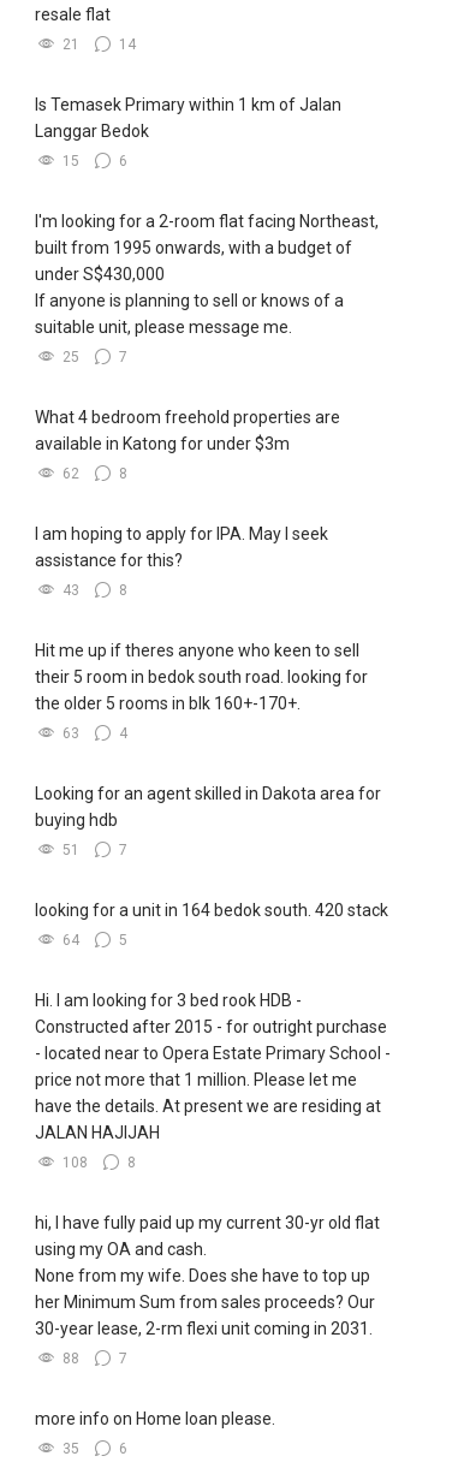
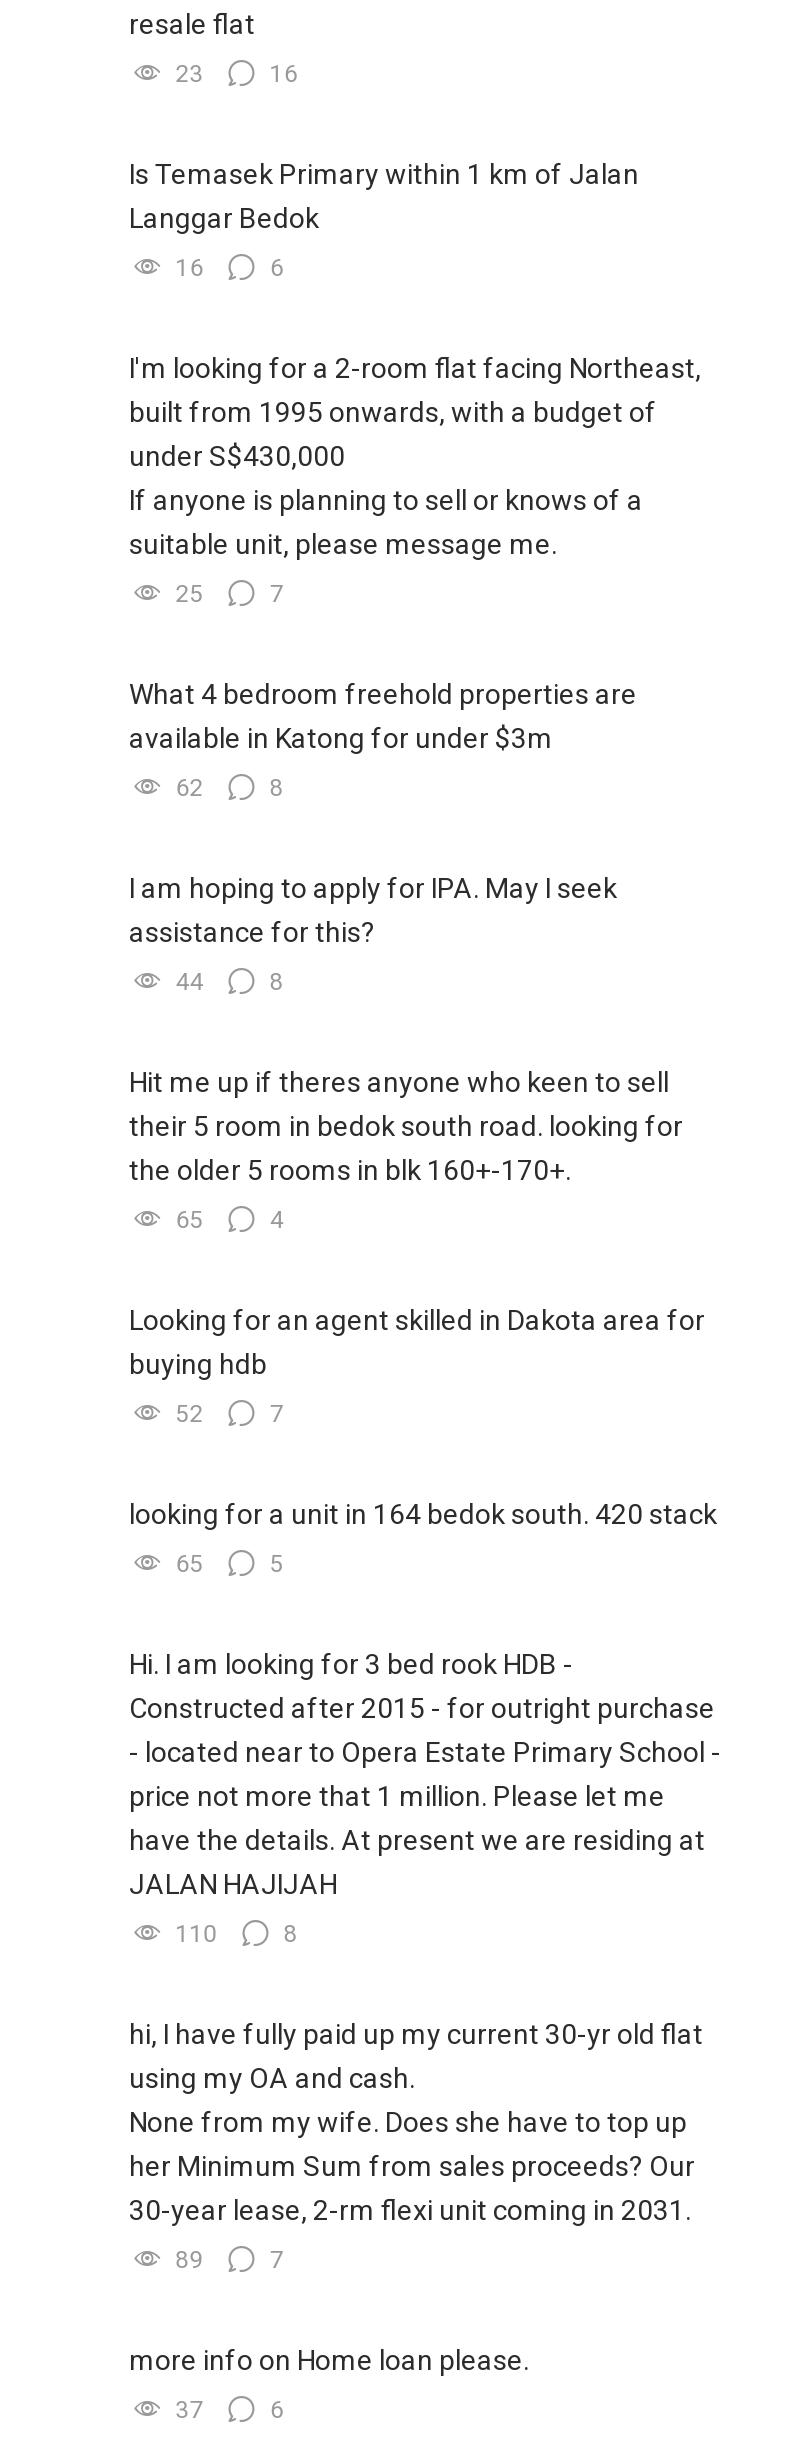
[63,36,80,53] 21 -> [175,61,203,89] 23
[119,36,136,53] 14 -> [270,61,298,89] 16
[63,153,80,170] 15 -> [175,255,203,283] 16
[63,582,80,599] 43 -> [175,969,203,997] 44
[63,725,80,742] 63 -> [175,1207,203,1235] 65
[63,842,80,859] 51 -> [175,1401,203,1429] 52
[63,932,80,949] 64 -> [175,1551,203,1579] 65
[63,1155,88,1171] 108 -> [175,1921,217,1949] 110
[63,1351,80,1367] 88 -> [175,2247,203,2275] 89
[63,1441,80,1458] 35 -> [175,2397,203,2425] 37

